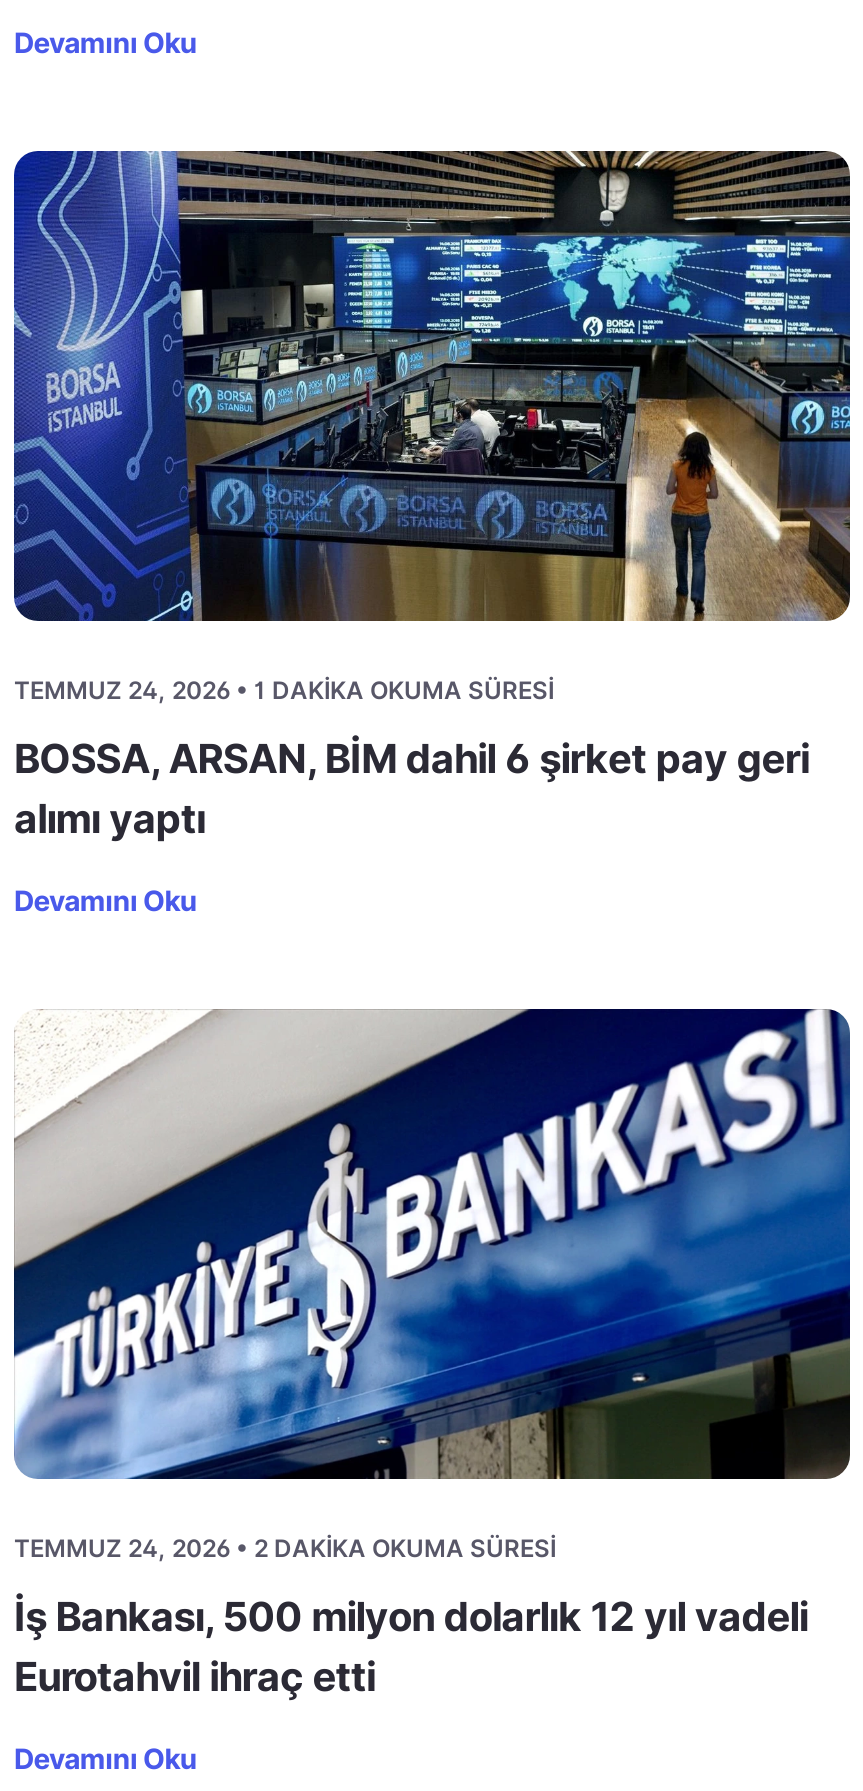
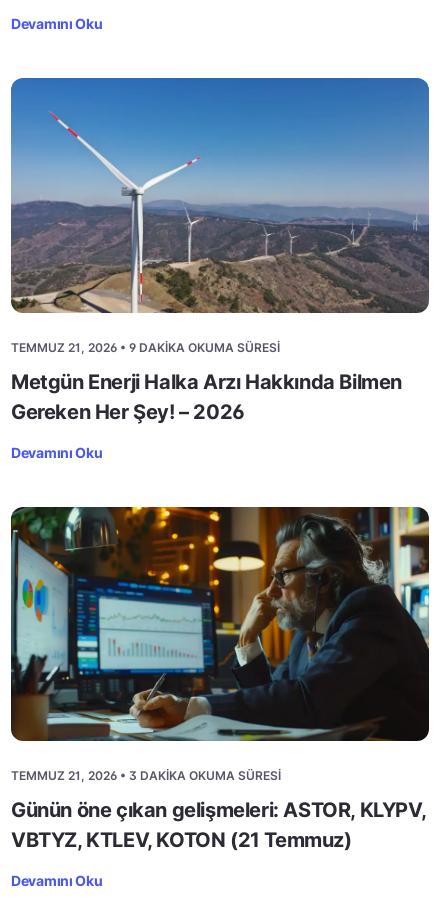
[14,149,852,704] [image] | TEMMUZ 24, 2026 • 1 DAKIKA OKUMA SÜRESI -> [10,77,430,355] [image] | TEMMUZ 21, 2026 • 9 DAKIKA OKUMA SÜRESI
[14,734,809,842] BOSSA, ARSAN, BİM dahil 6 şirket pay geri | alımı yaptı -> [11,370,402,424] Metgün Enerji Halka Arzı Hakkında Bilmen | Gereken Her Şey! – 2026
[12,1007,852,1563] [image] | TEMMUZ 24, 2026 • 2 DAKIKA OKUMA SÜRESI -> [10,506,430,783] [image] | TEMMUZ 21, 2026 • 3 DAKIKA OKUMA SÜRESI
[14,1593,808,1701] İş Bankası, 500 milyon dolarlık 12 yıl vadeli | Eurotahvil ihraç etti -> [11,798,425,852] Günün öne çıkan gelişmeleri: ASTOR, KLYPV, | VBTYZ, KTLEV, KOTON (21 Temmuz)

